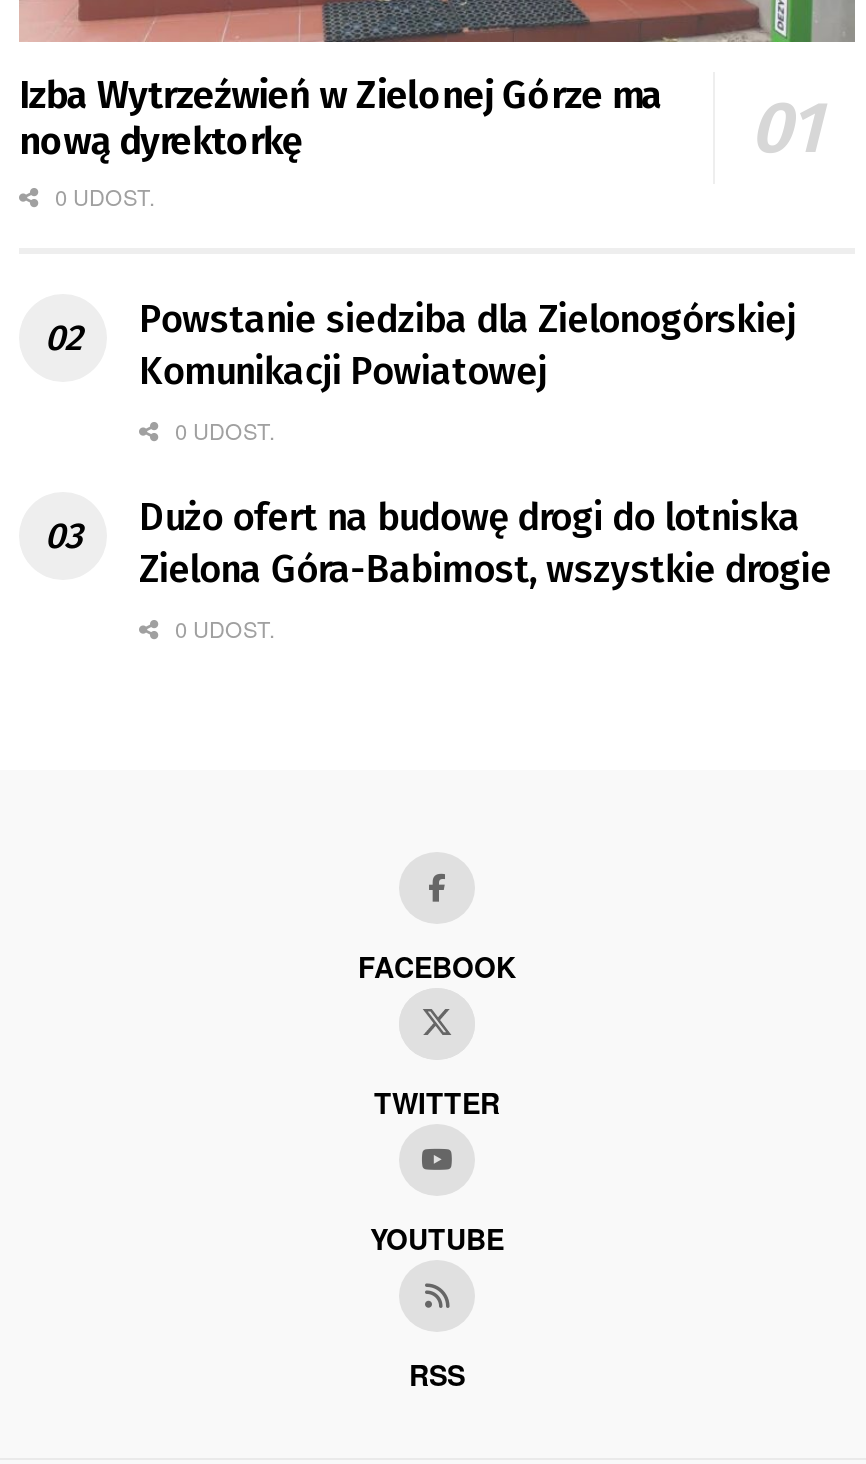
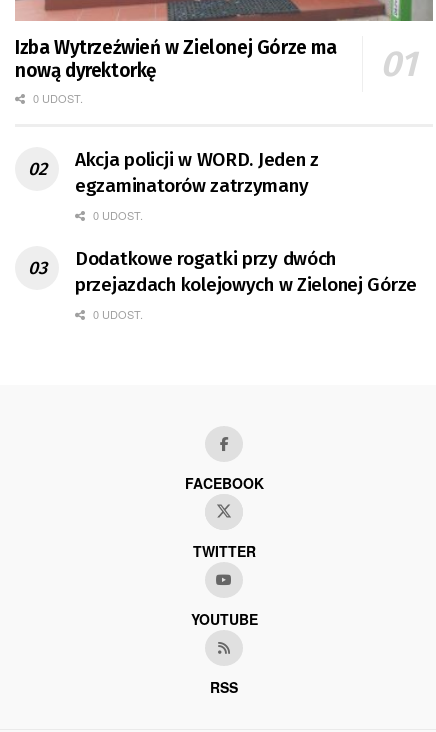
[139,296,796,394] Powstanie siedziba dla Zielonogórskiej | Komunikacji Powiatowej -> [75,148,319,197] Akcja policji w WORD. Jeden z | egzaminatorów zatrzymany
[139,494,831,592] Dużo ofert na budowę drogi do lotniska | Zielona Góra-Babimost, wszystkie drogie -> [75,247,417,296] Dodatkowe rogatki przy dwóch | przejazdach kolejowych w Zielonej Górze

